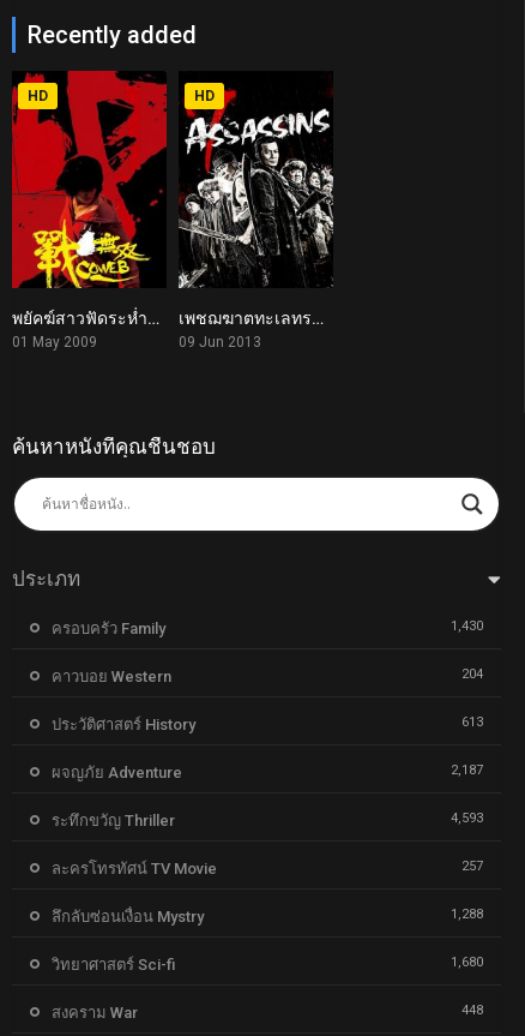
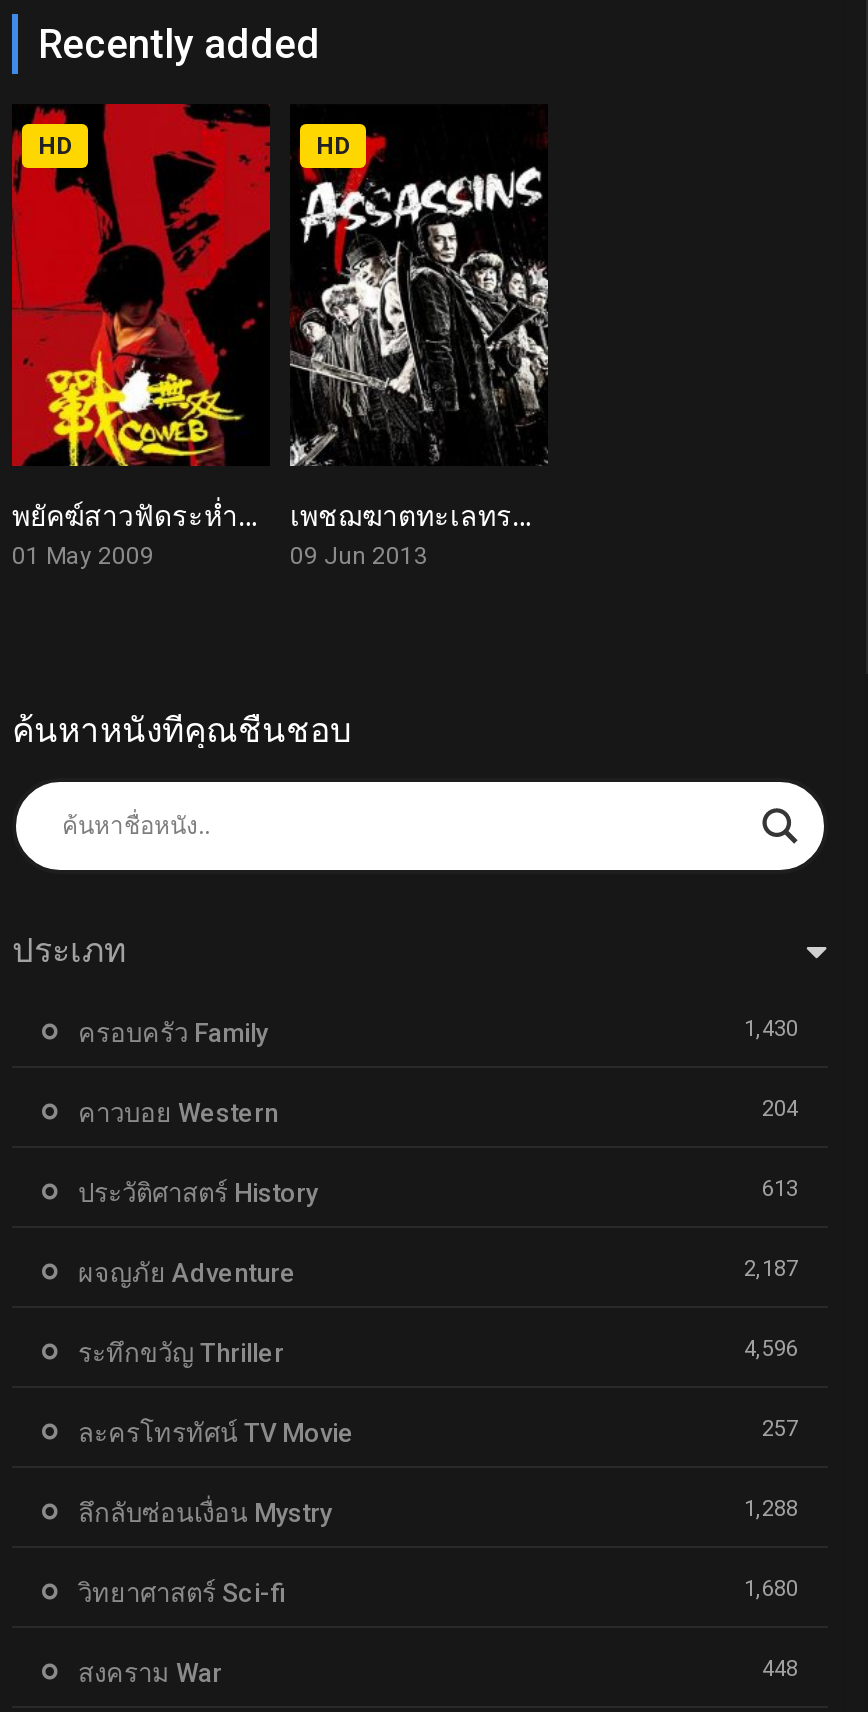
[451,810,483,825] 4,593 -> [744,1335,798,1361] 4,596

